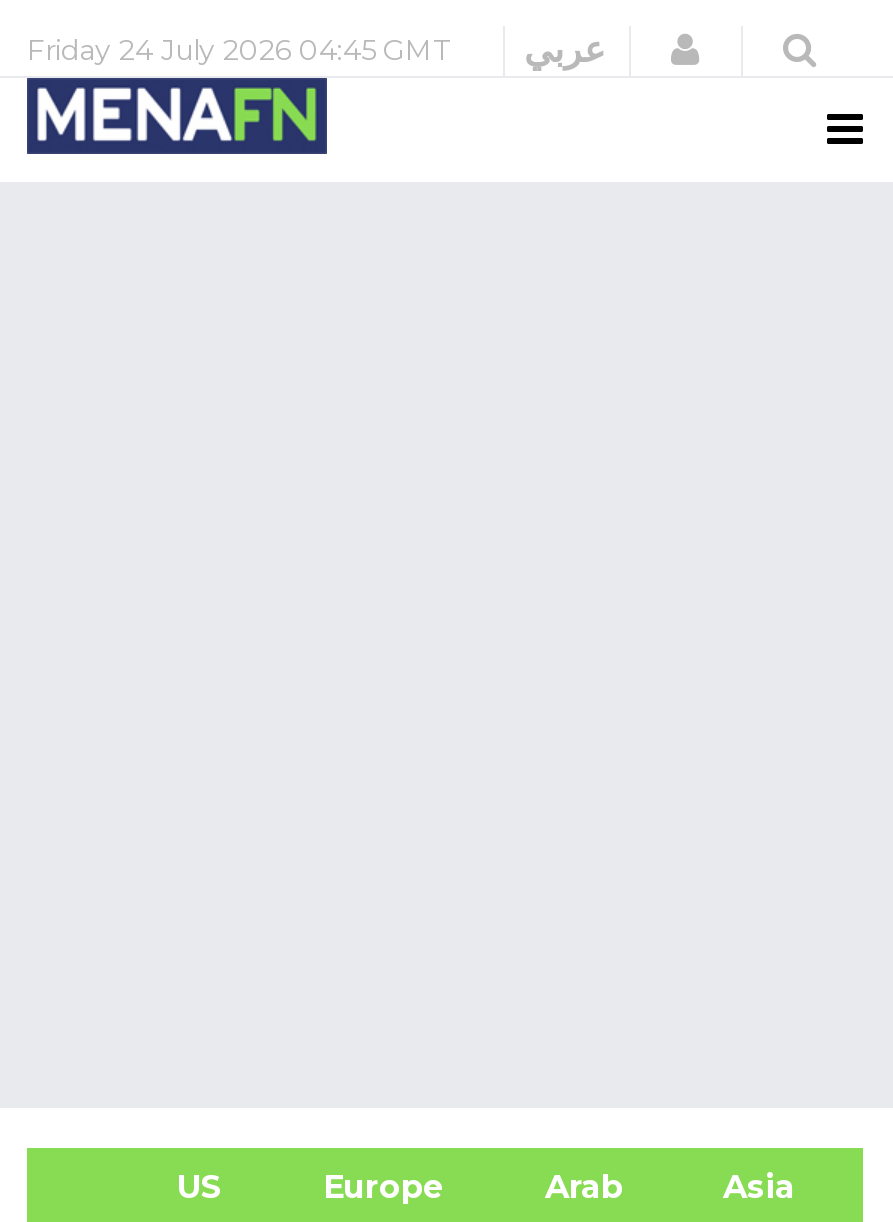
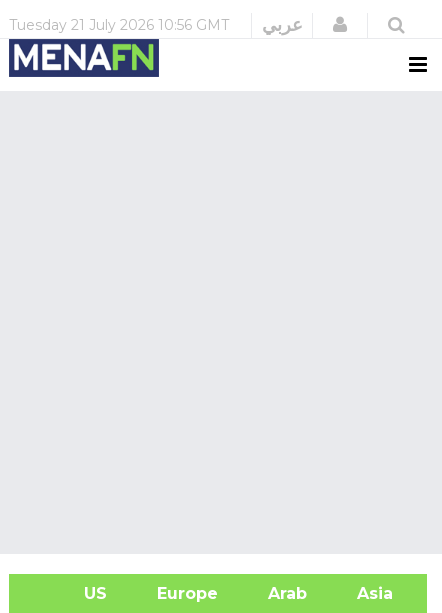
[27,32,449,68] Friday 24 July 2026 04:45 GMT -> [9,16,229,34] Tuesday 21 July 2026 10:56 GMT

